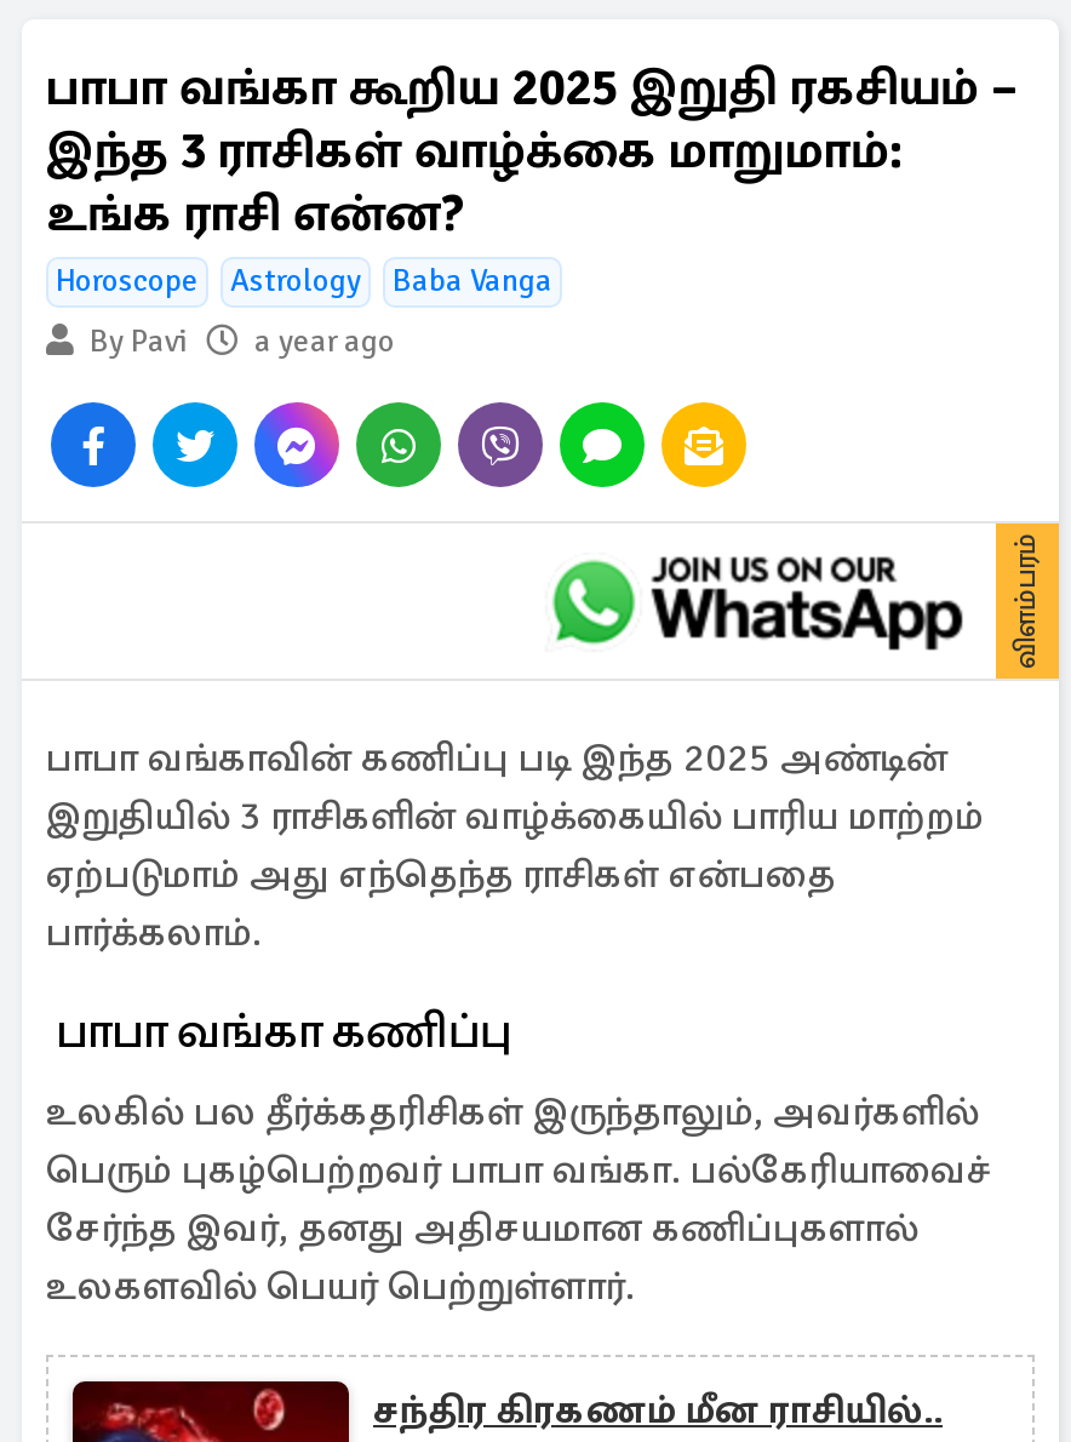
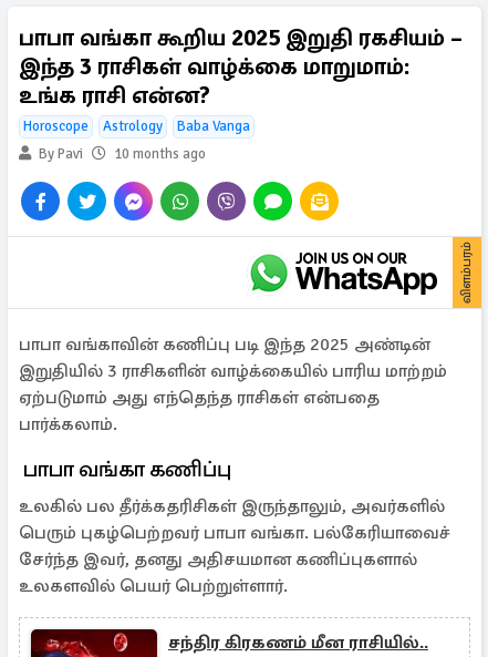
[254,322,395,361] a year ago -> [114,145,206,163] 10 months ago

